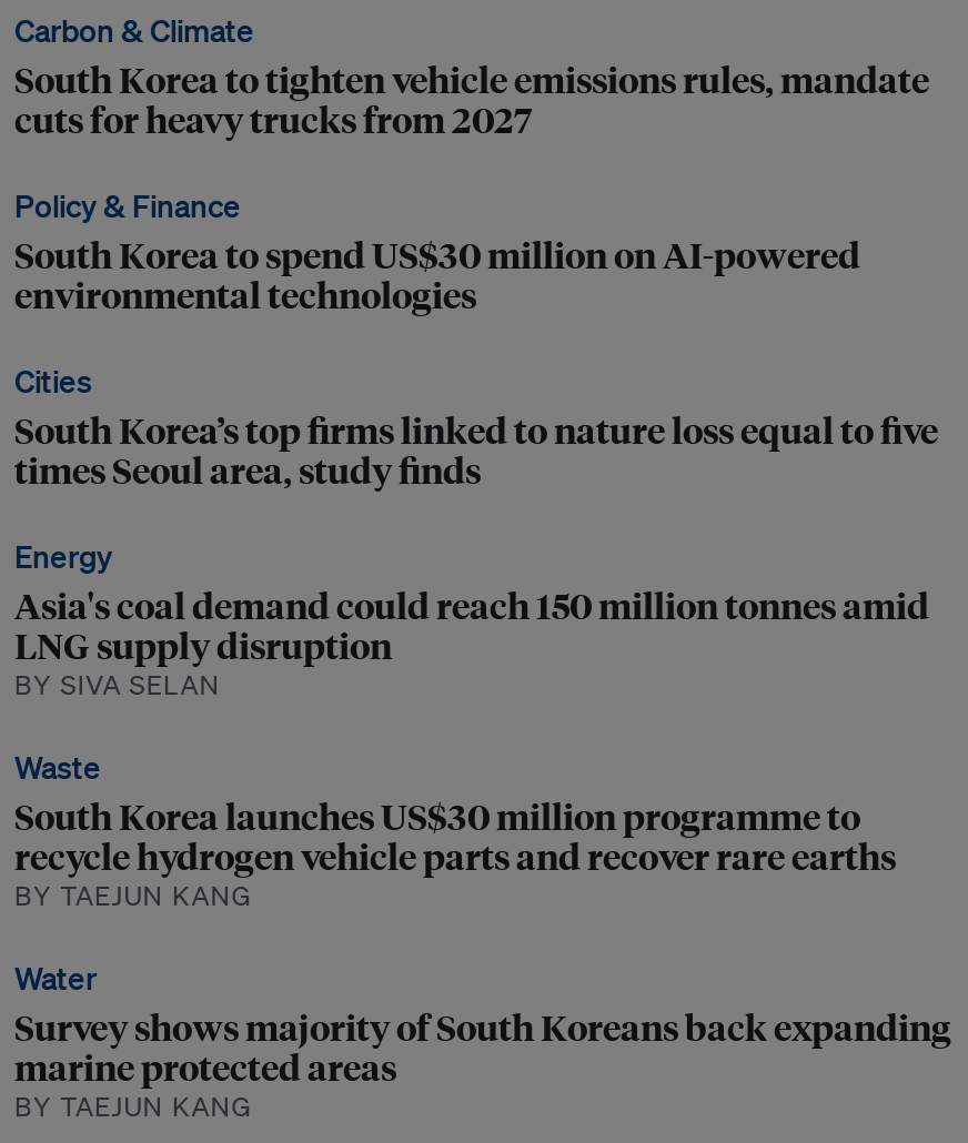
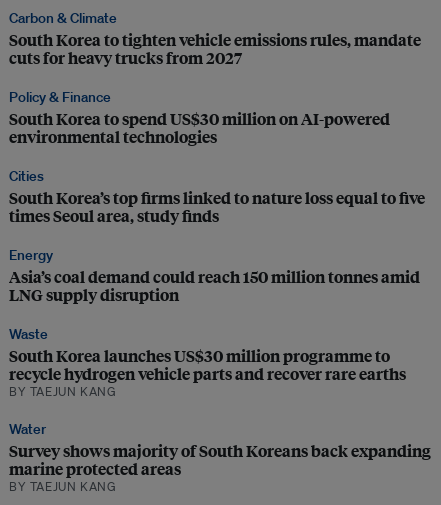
[14,579,929,630] Asia's coal demand could reach 150 million tonnes amid -> [9,265,420,288] Asia’s coal demand could reach 150 million tonnes amid
[14,666,220,704] BY SIVA SELAN -> none

